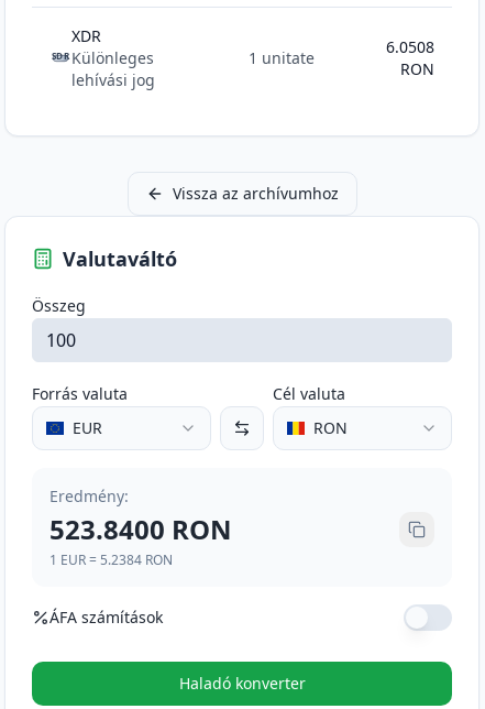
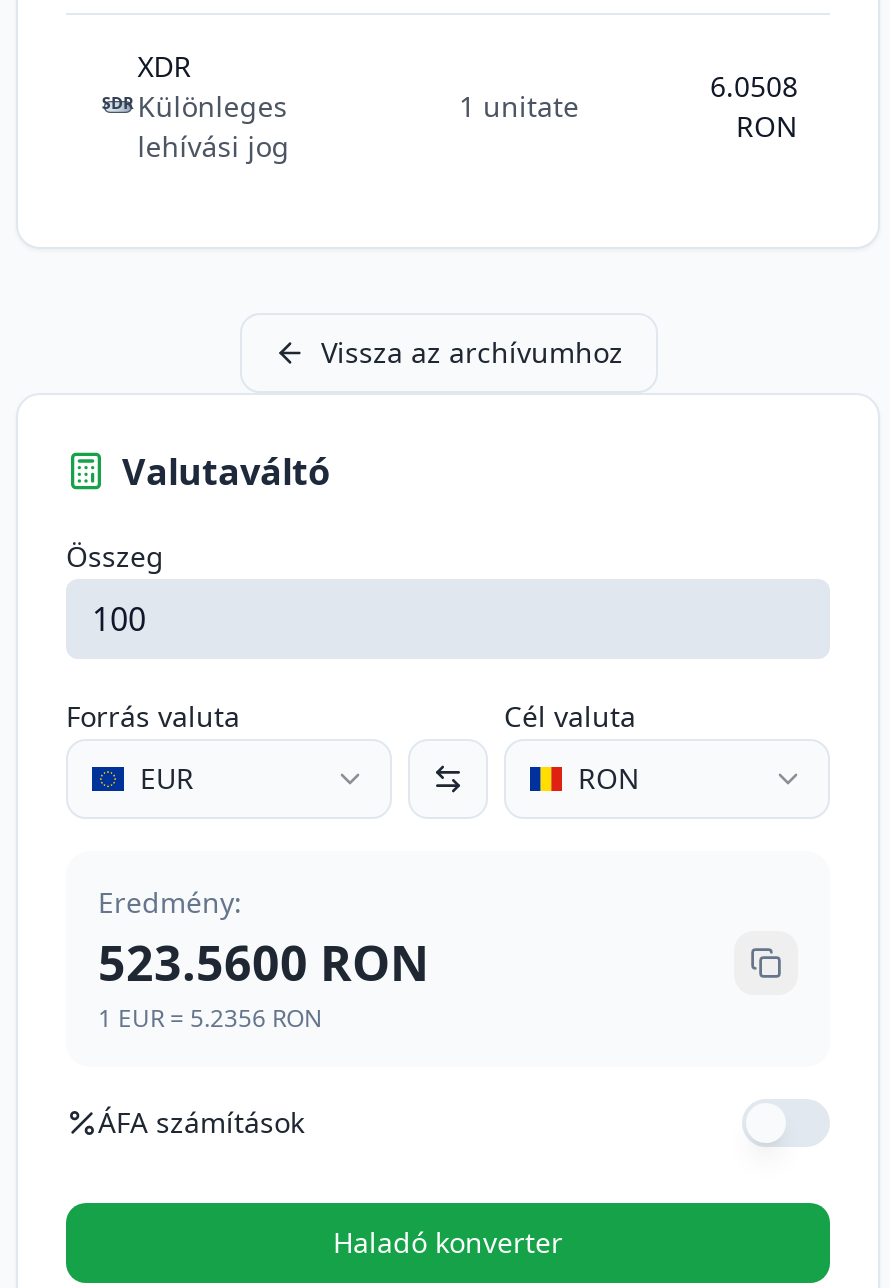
[49,511,232,547] 523.8400 RON -> [98,929,430,995] 523.5600 RON
[49,550,173,569] 1 EUR = 5.2384 RON -> [98,1001,322,1035] 1 EUR = 5.2356 RON

